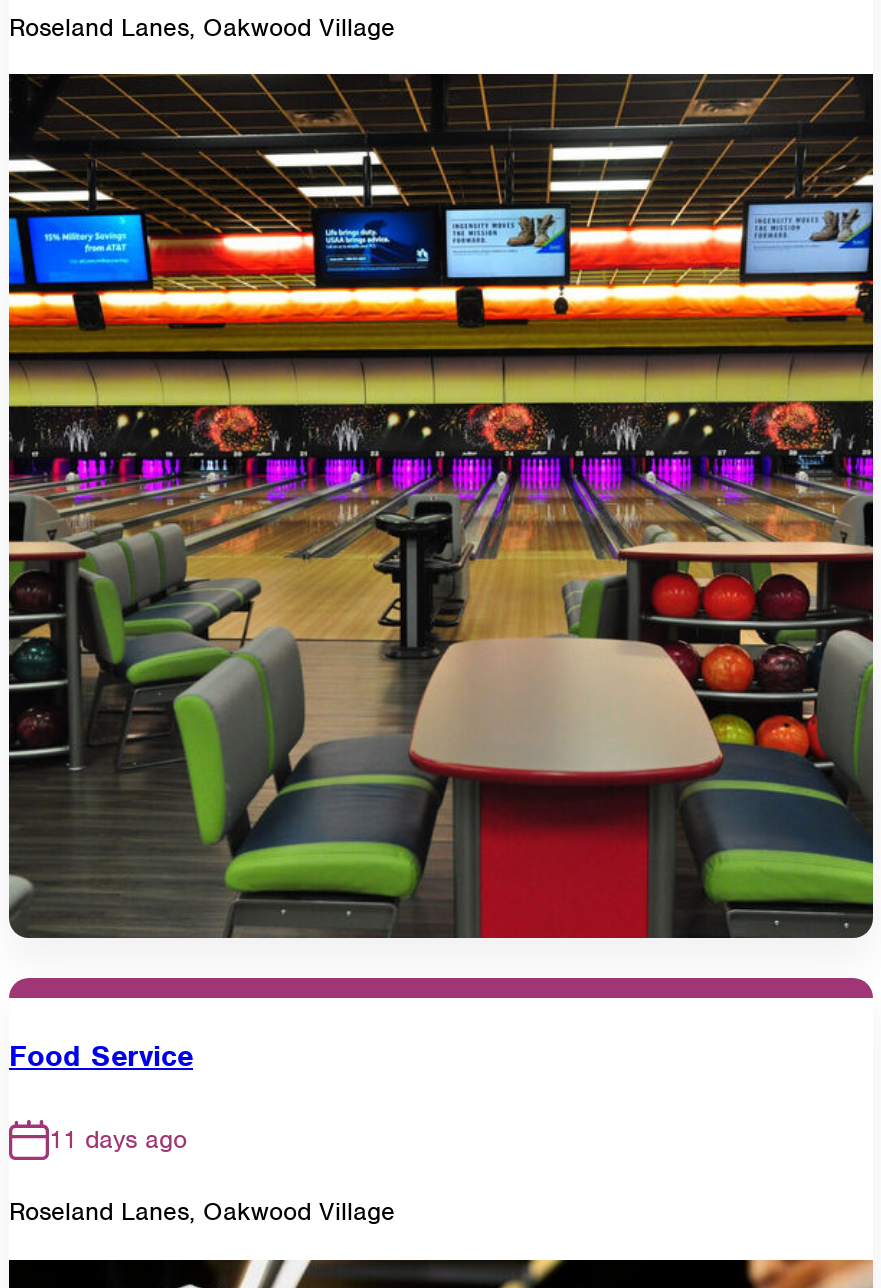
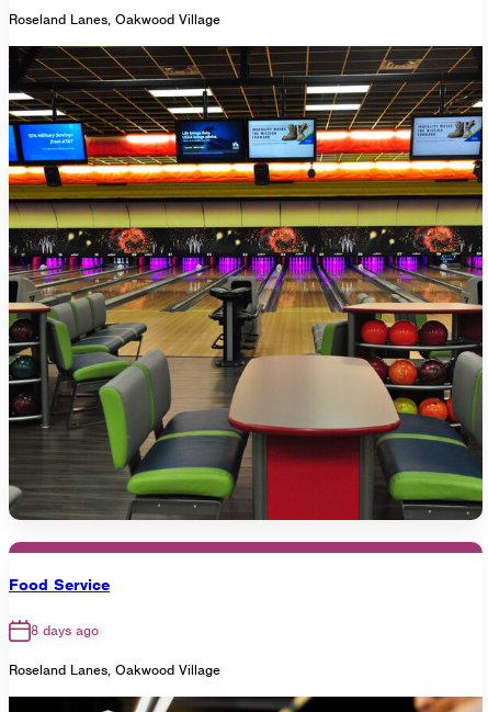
[49,1122,187,1156] 11 days ago -> [31,621,99,640] 8 days ago

